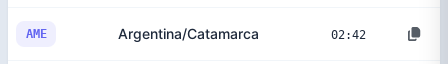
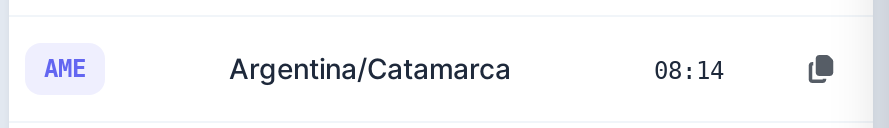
[330,28,365,42] 02:42 -> [654,57,724,85] 08:14

